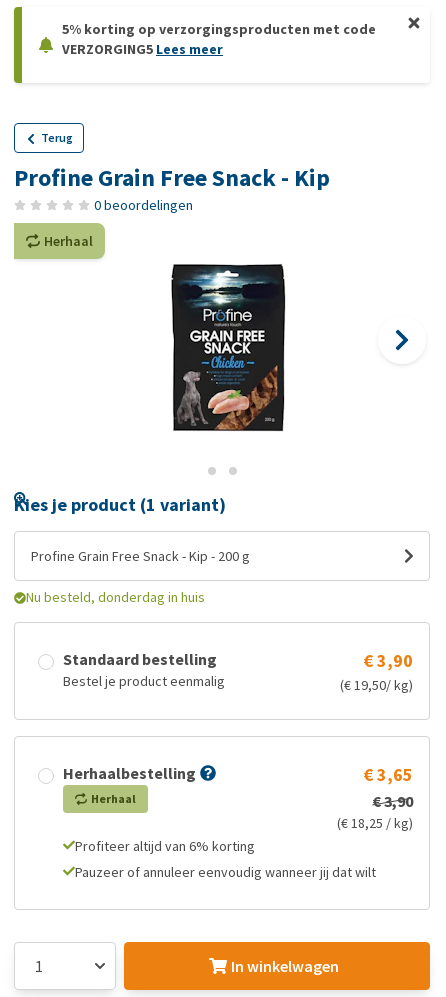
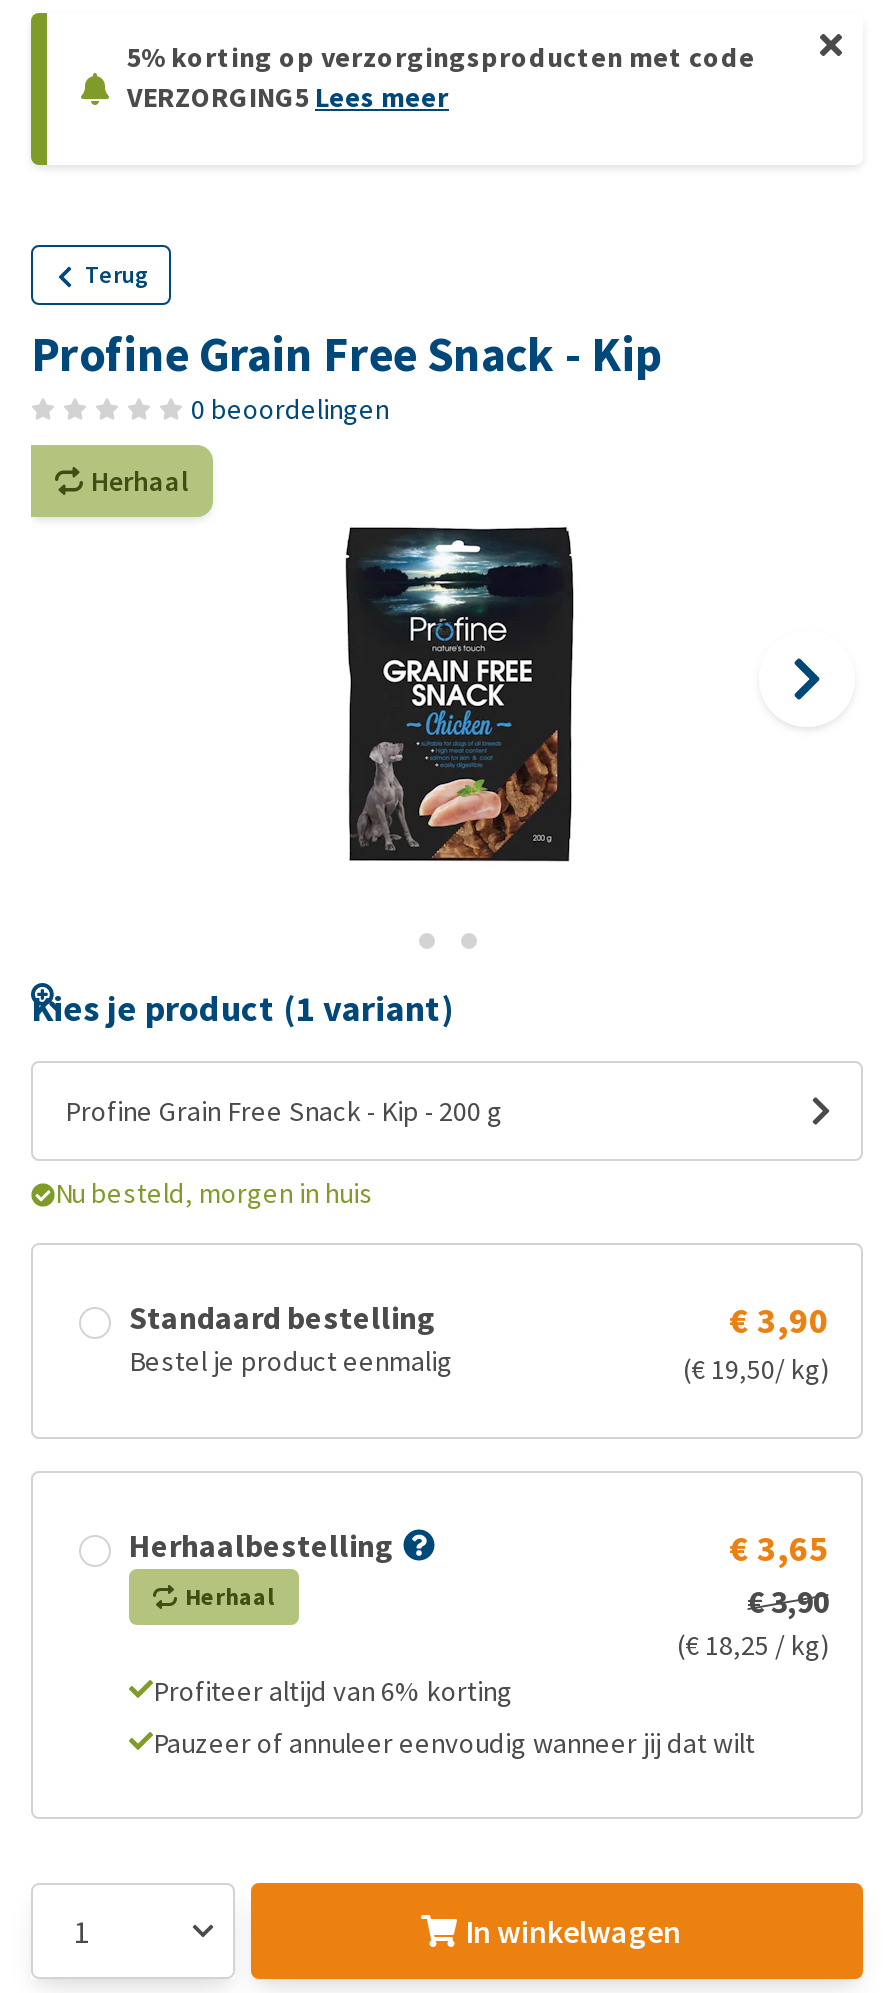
[26,588,205,606] Nu besteld, donderdag in huis -> [55,1175,373,1211] Nu besteld, morgen in huis

